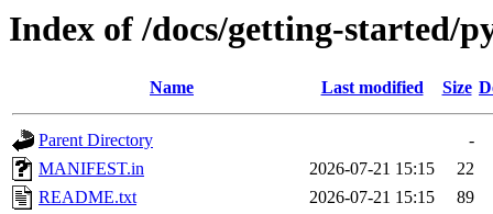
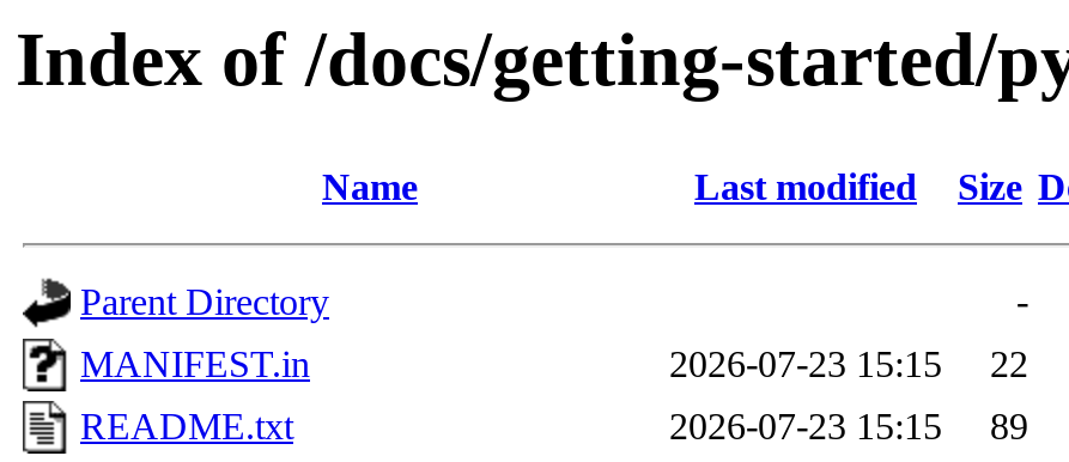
[309,160,474,178] 2026-07-21 15:15 22 -> [669,344,1028,385] 2026-07-23 15:15 22
[309,188,474,207] 2026-07-21 15:15 89 -> [669,407,1028,447] 2026-07-23 15:15 89

